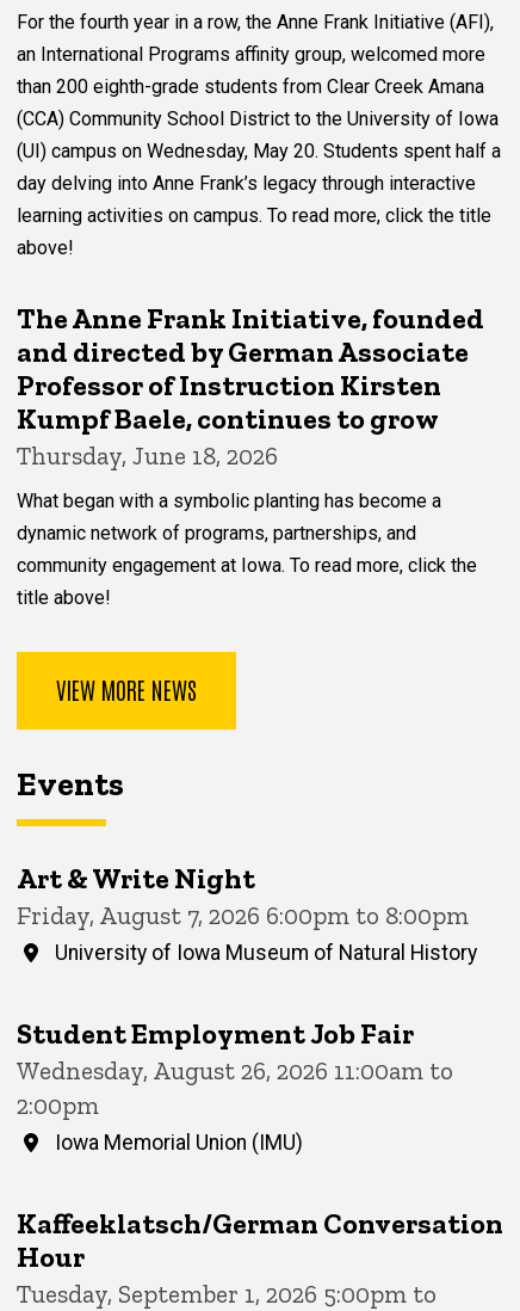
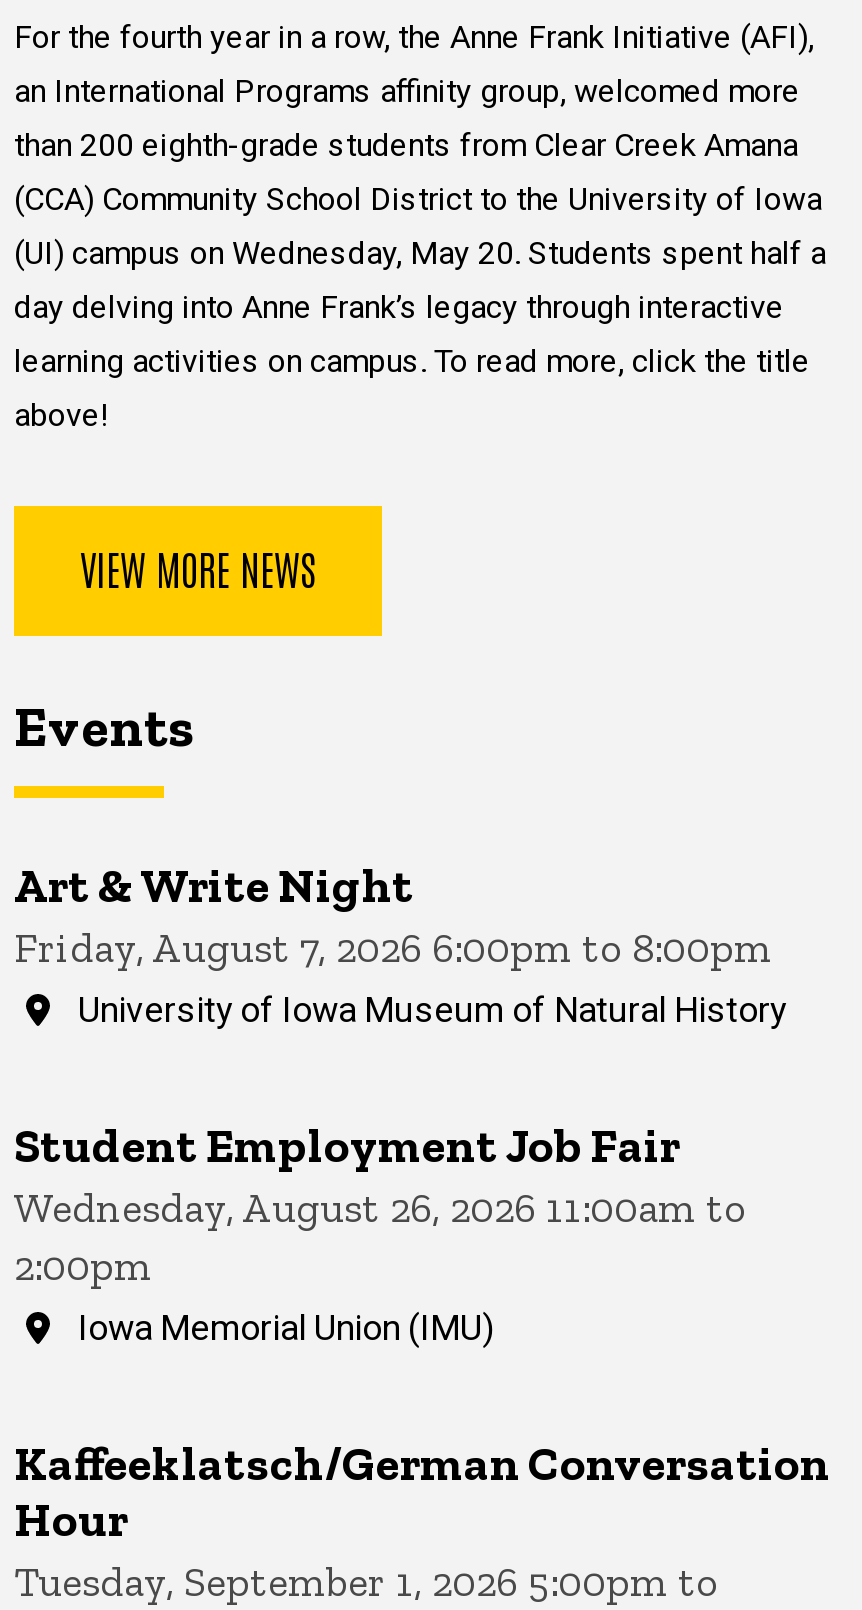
[17,301,484,609] The Anne Frank Initiative, founded | and directed by German Associate | Professor of Instruction Kirsten | Kumpf Baele, continues to grow | Thursday, June 18, 2026 | What began with a symbolic planting has become a | dynamic network of programs, partnerships, and | community engagement at Iowa. To read more, click the | title above! -> none

